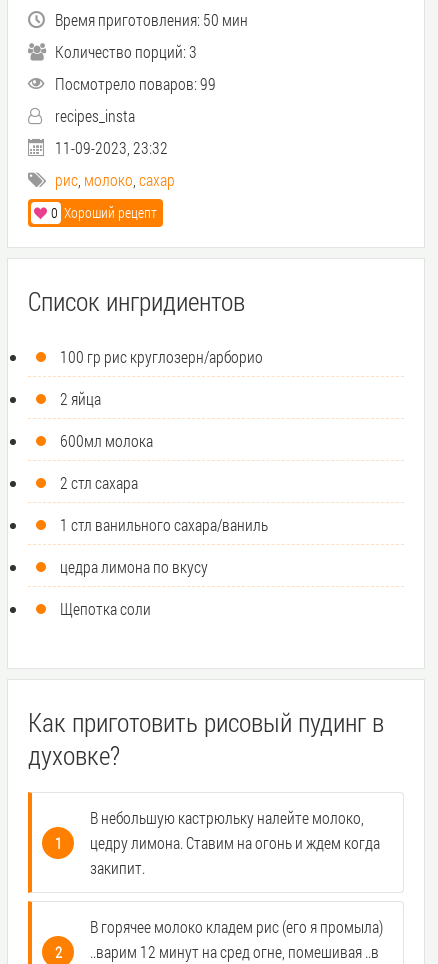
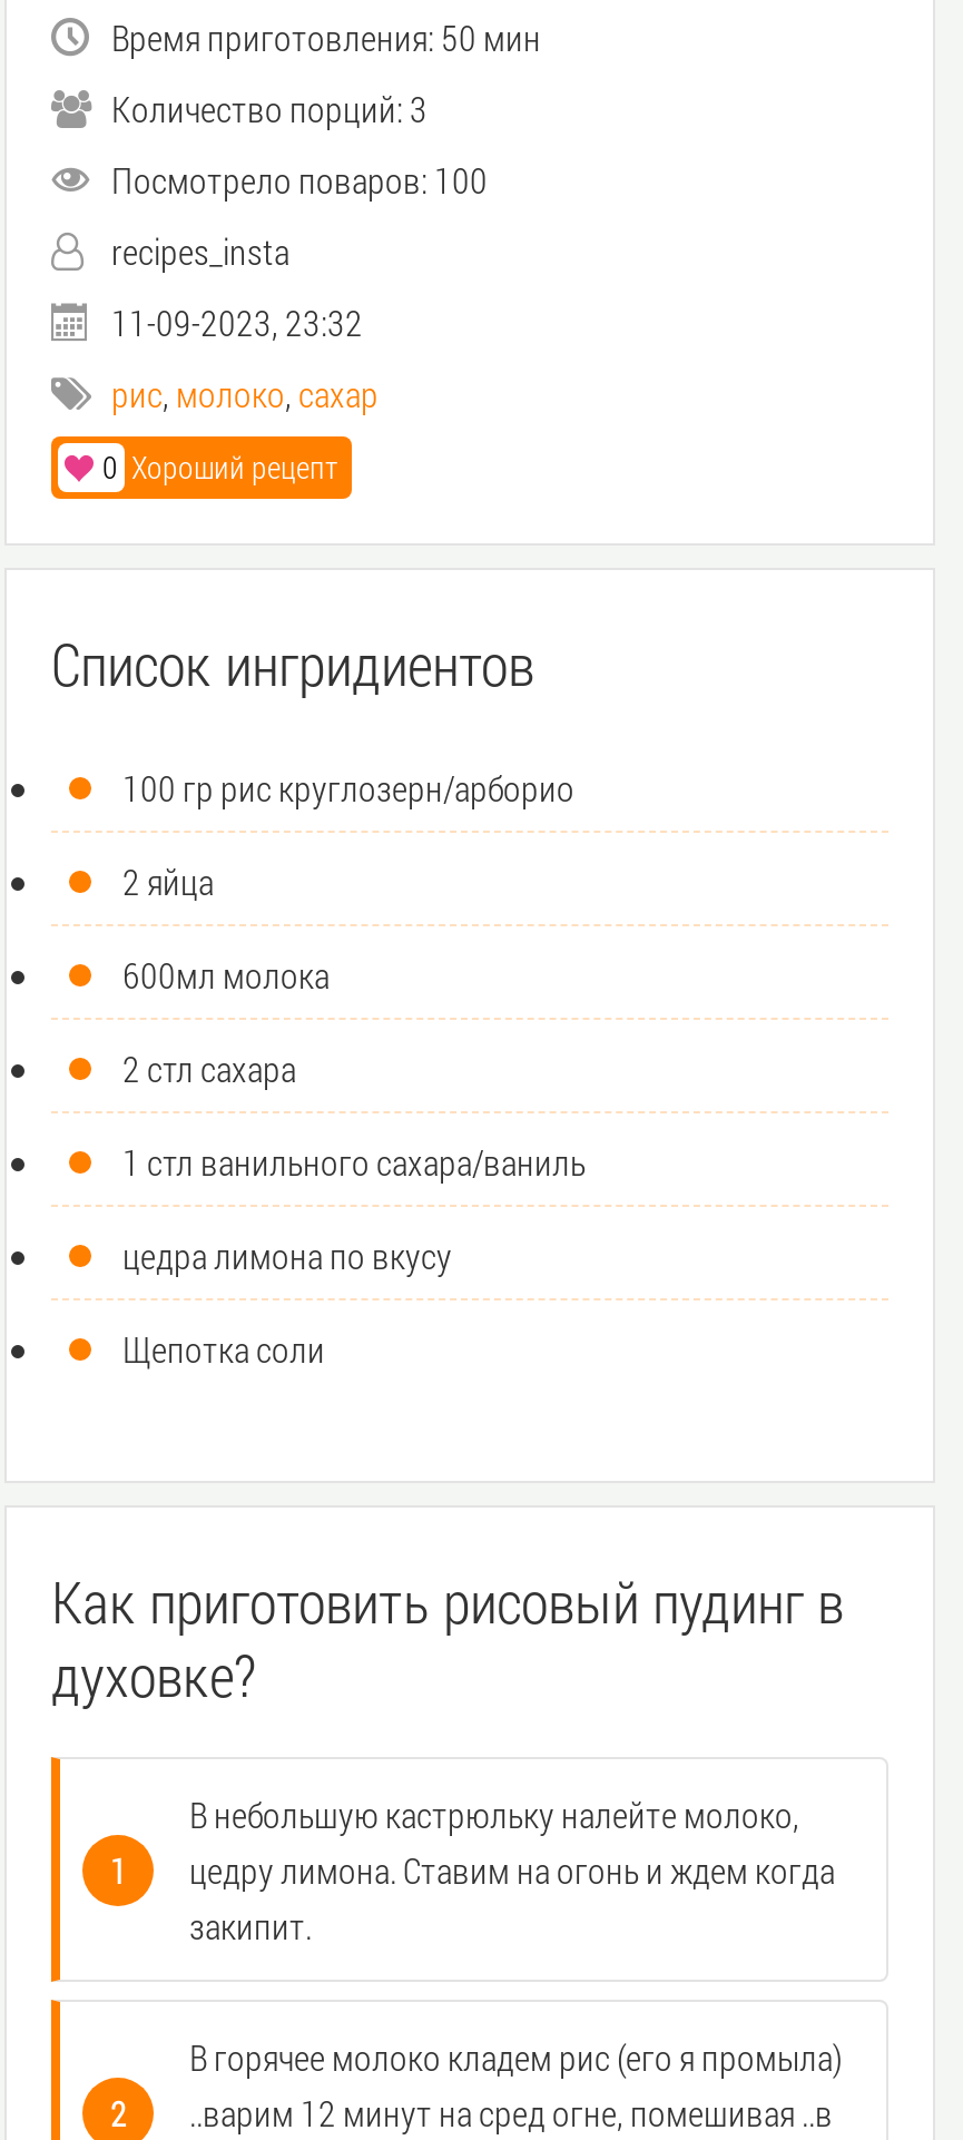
[55,73,216,94] Посмотрело поваров: 99 -> [111,156,488,203] Посмотрело поваров: 100

